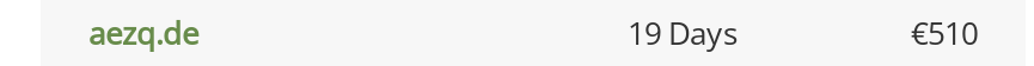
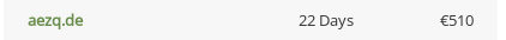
[628,12,738,54] 19 Days -> [298,9,353,31] 22 Days

